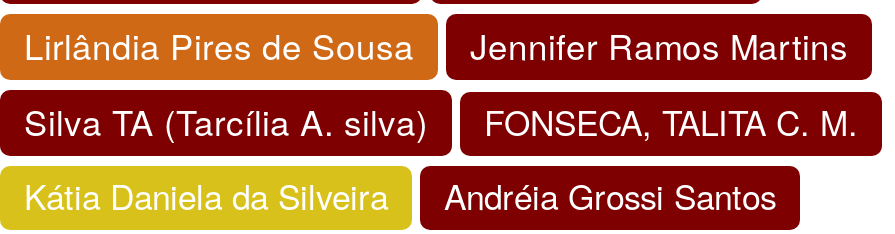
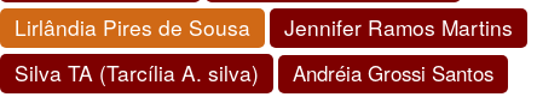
[24,98,858,220] FONSECA, TALITA C. M. | Kátia Daniela da Silveira -> none

